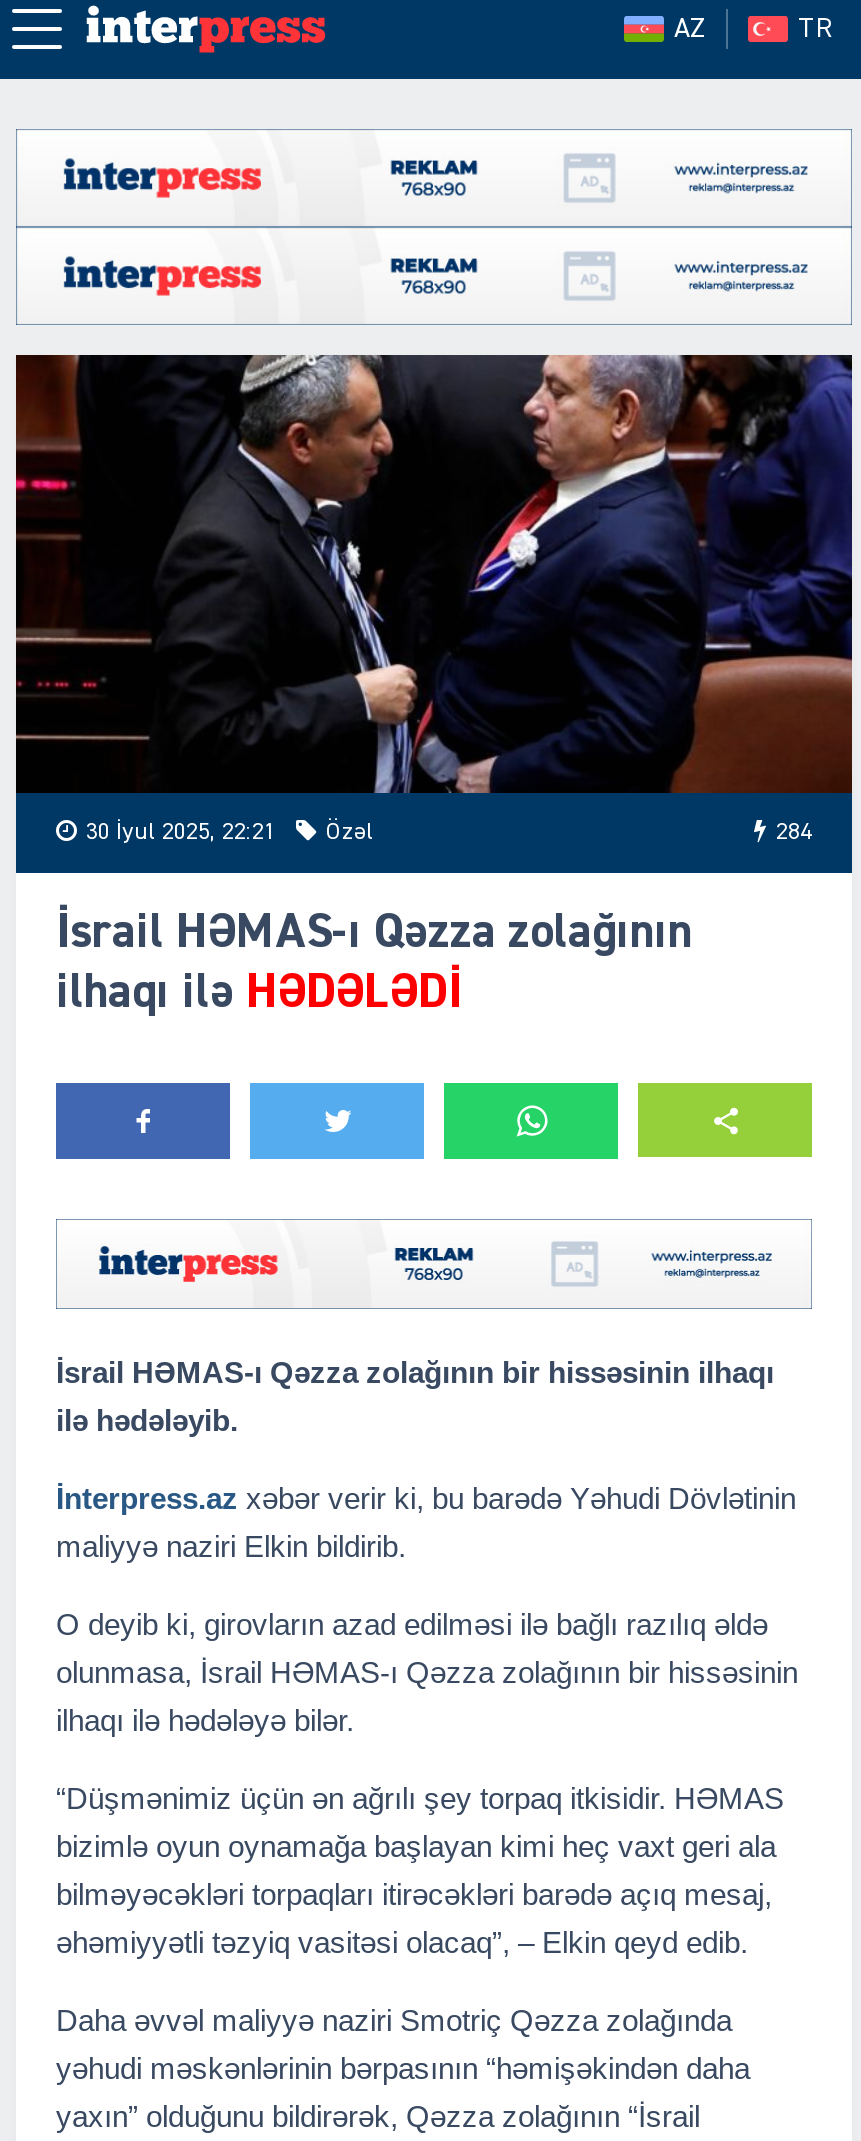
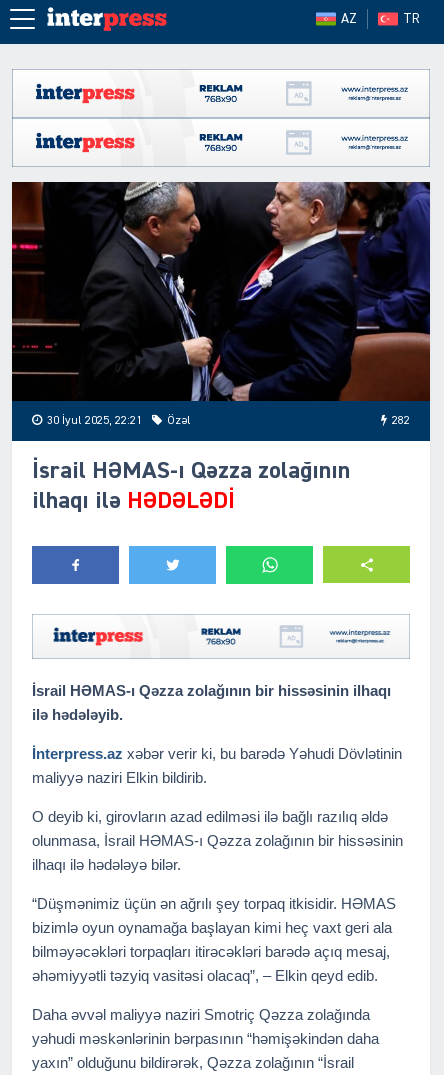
[776,822,812,846] 284 -> [392,415,410,427] 282

